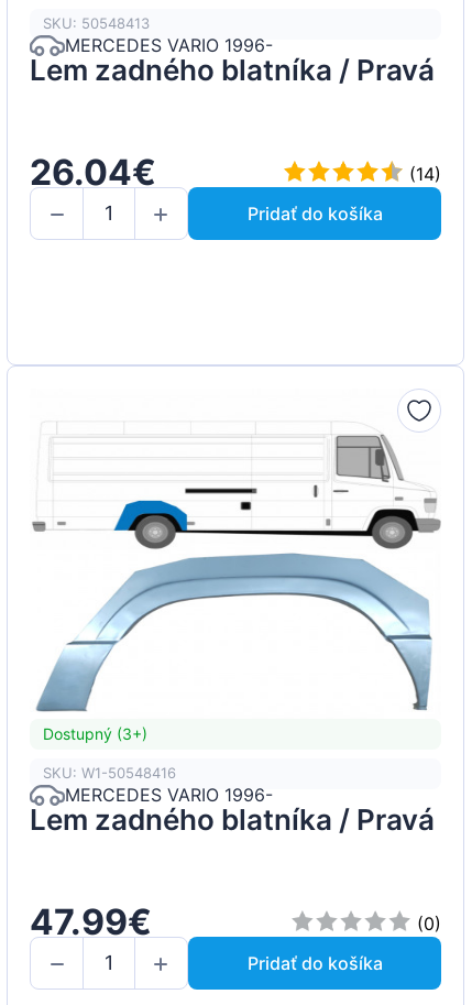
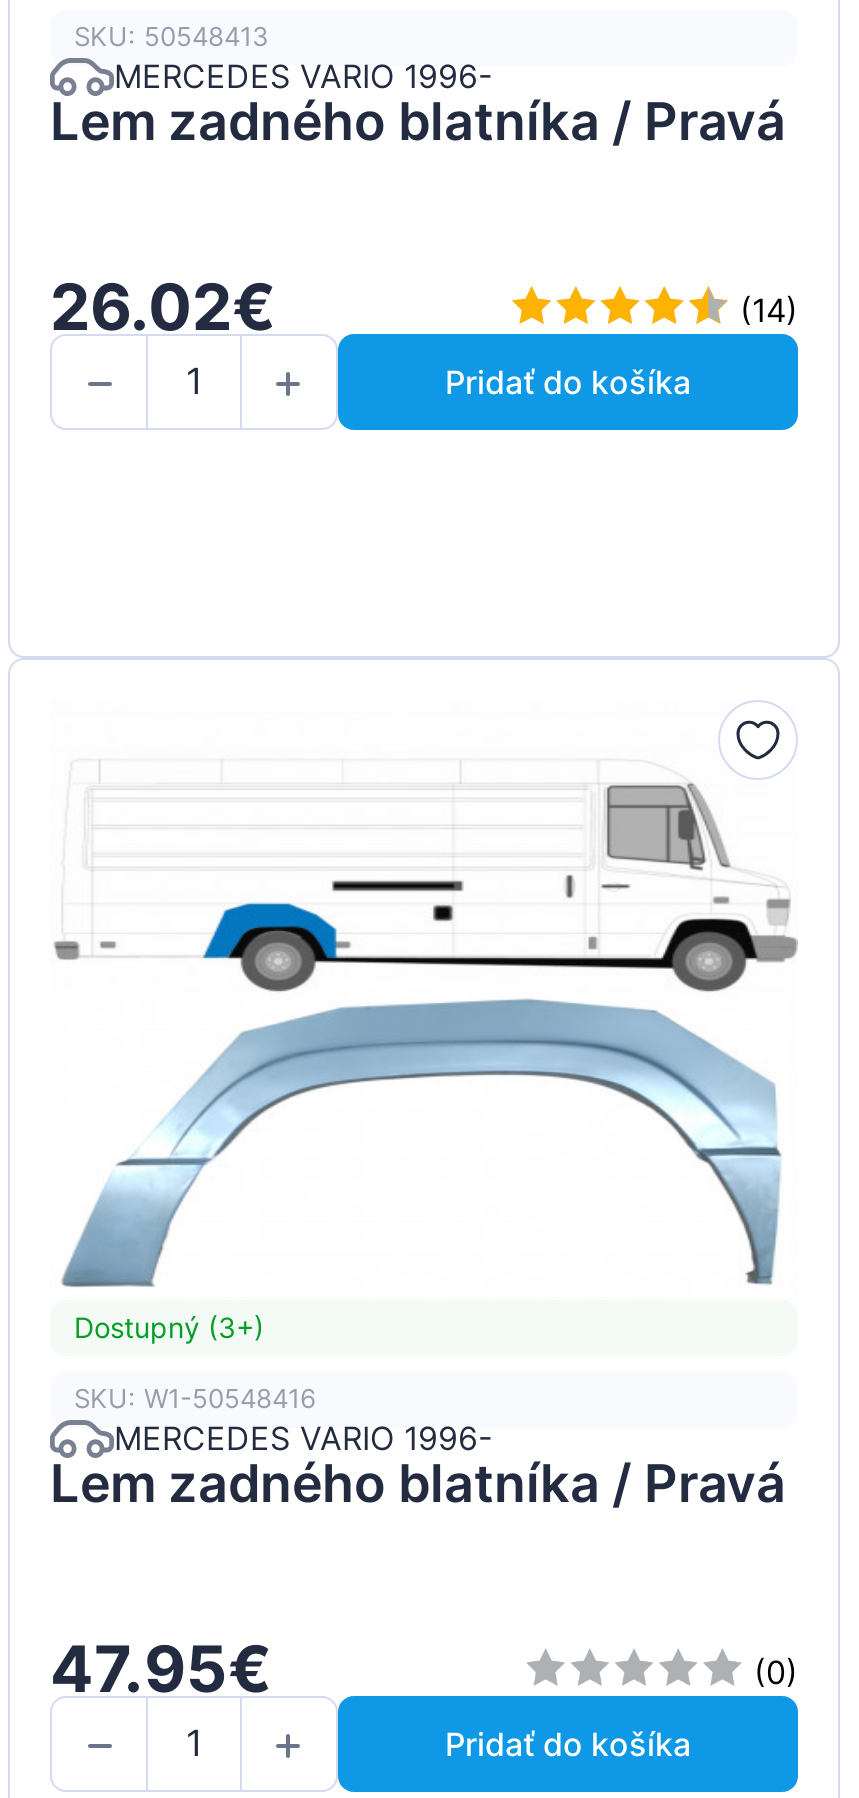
[30,151,156,194] 26.04€ -> [50,268,276,346] 26.02€
[30,901,152,944] 47.99€ -> [50,1630,272,1708] 47.95€

